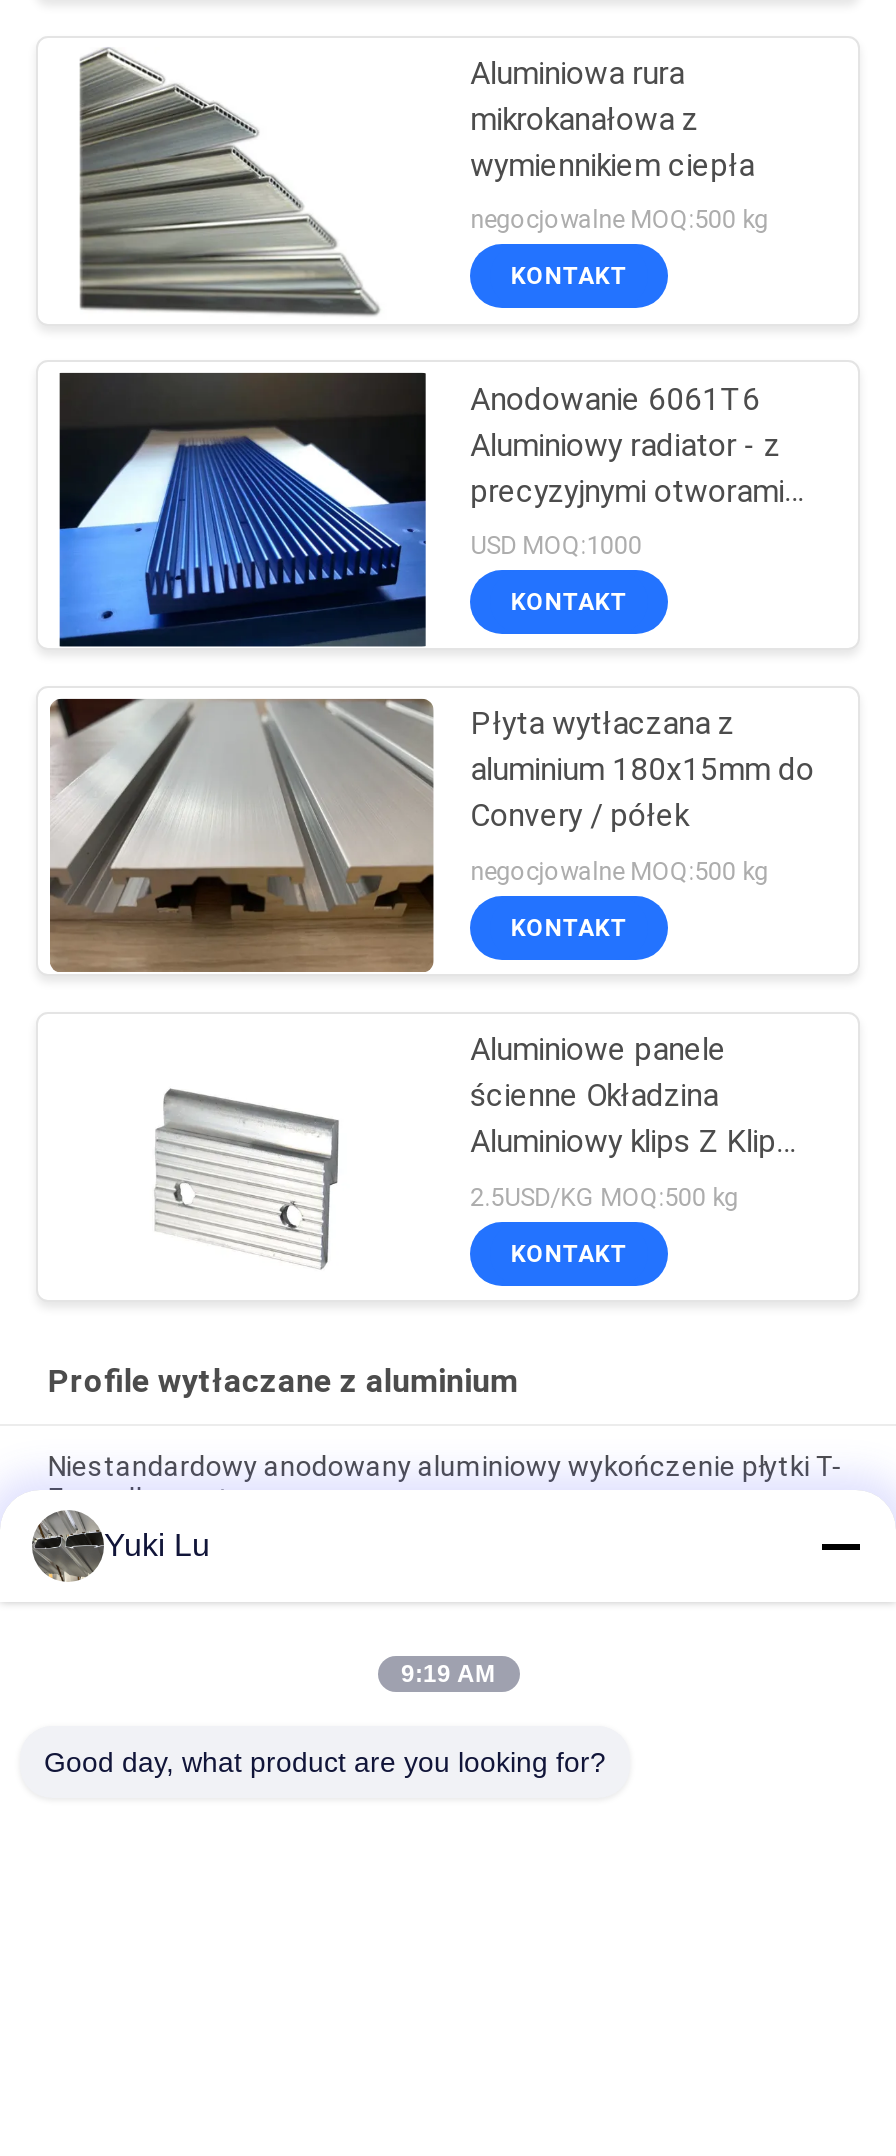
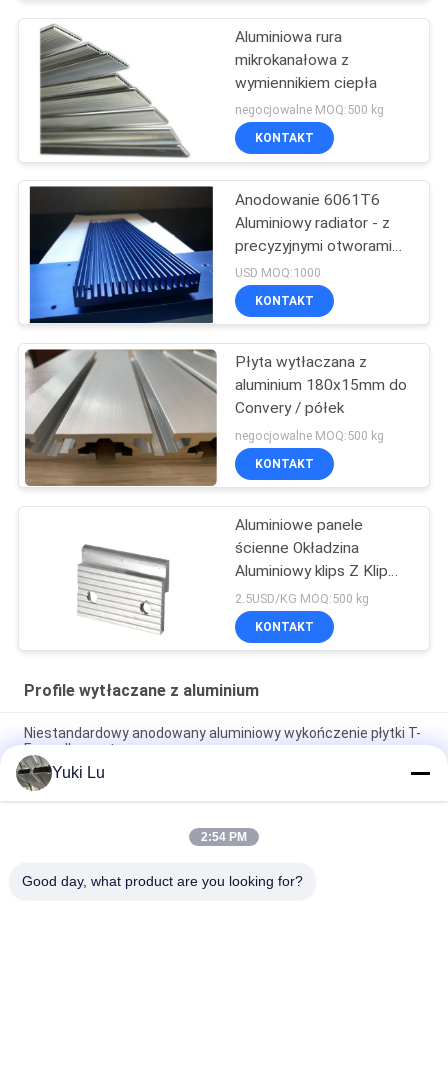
[401,1660,495,1688] 9:19 AM -> [201,830,247,844] 2:54 PM

